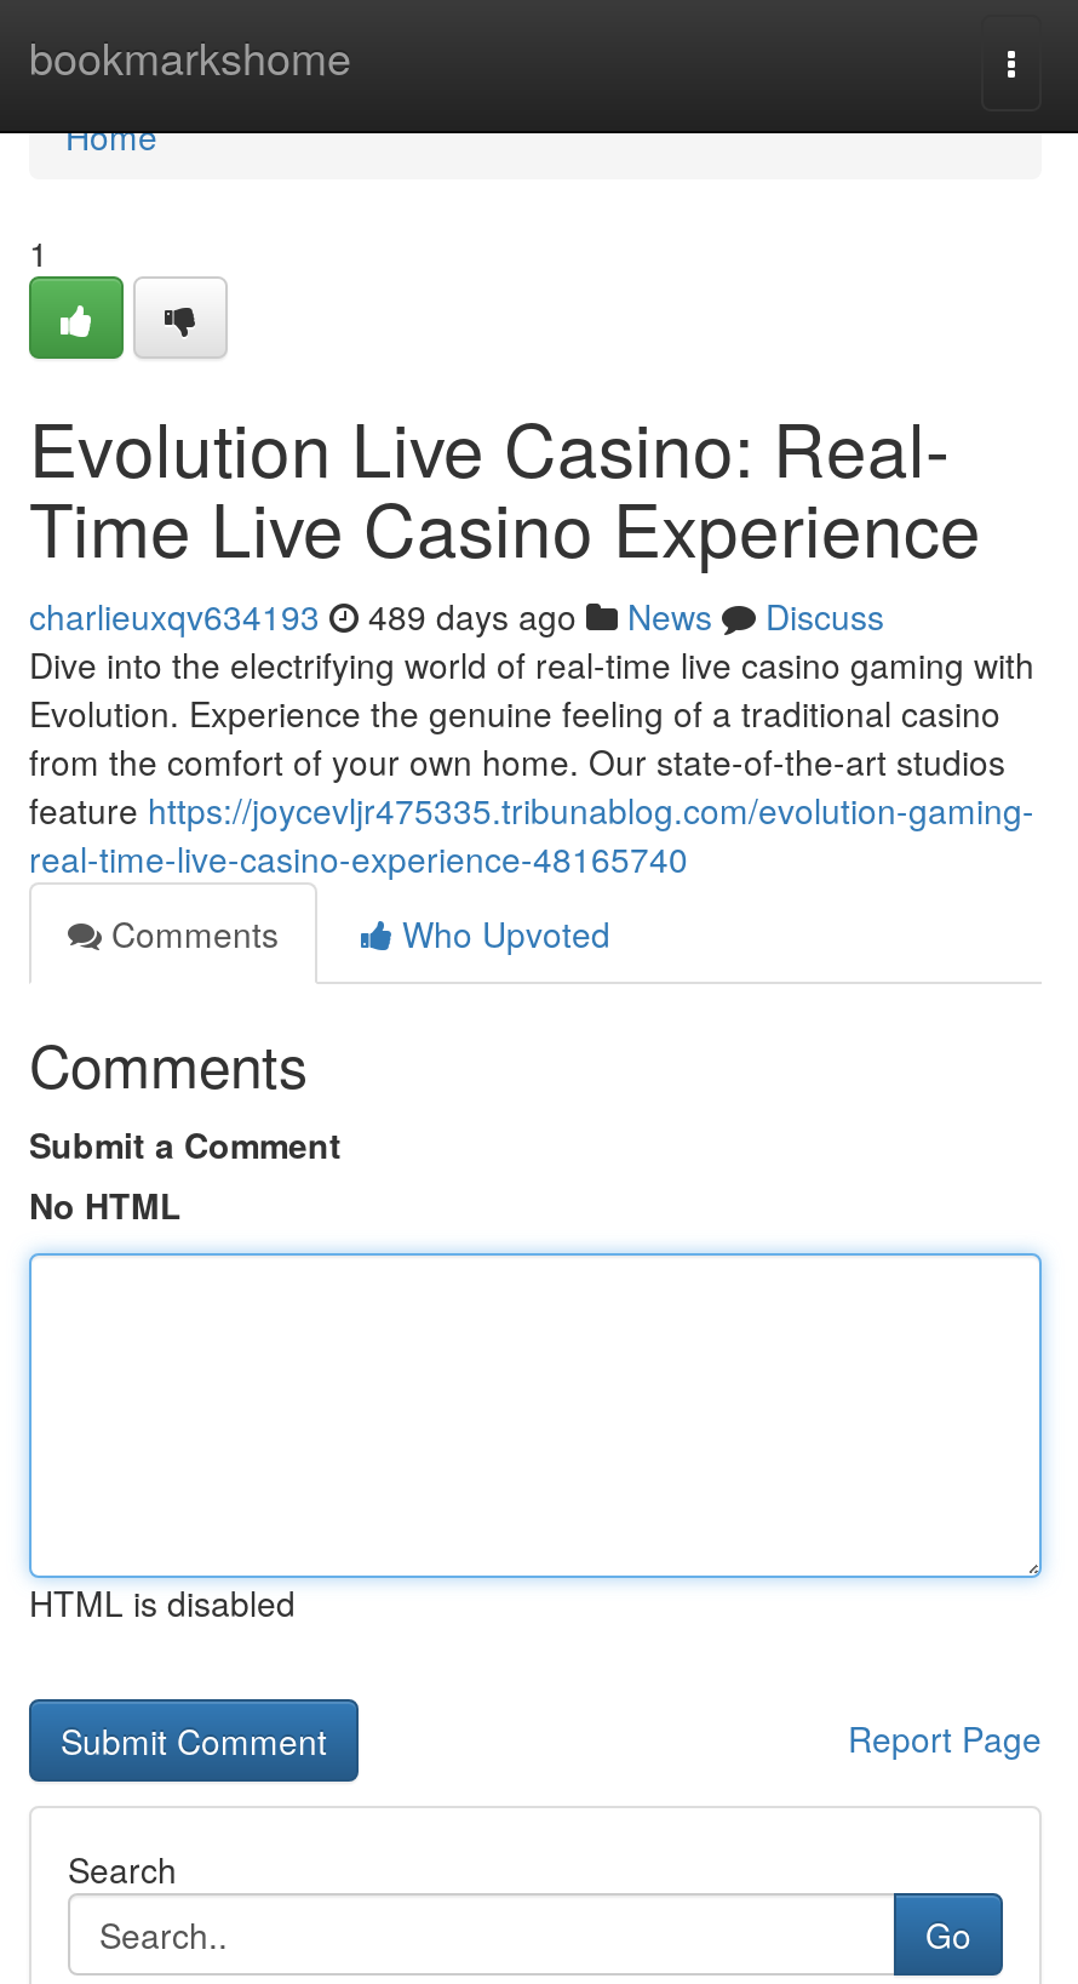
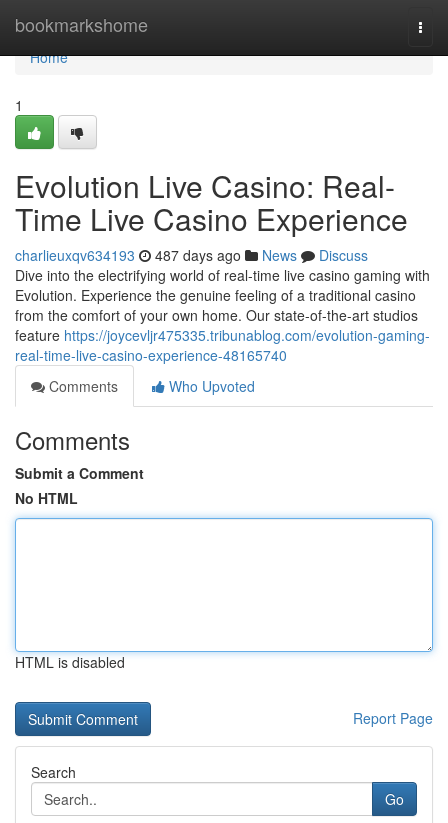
[29,591,884,640] charlieuxqv634193 489 days ago News Discuss -> [15,245,368,265] charlieuxqv634193 487 days ago News Discuss

